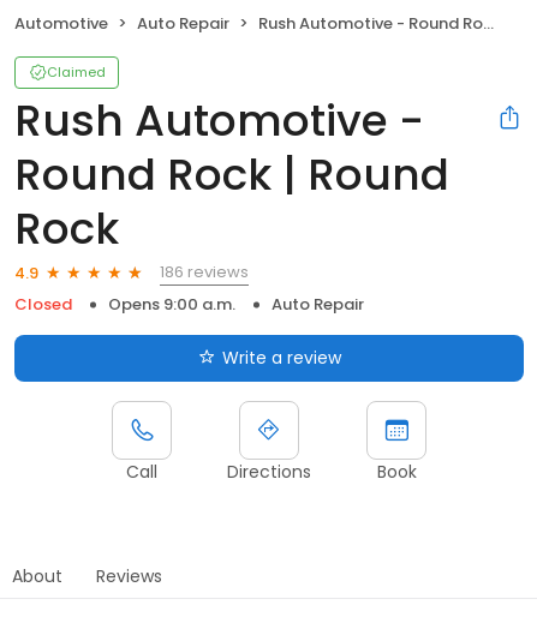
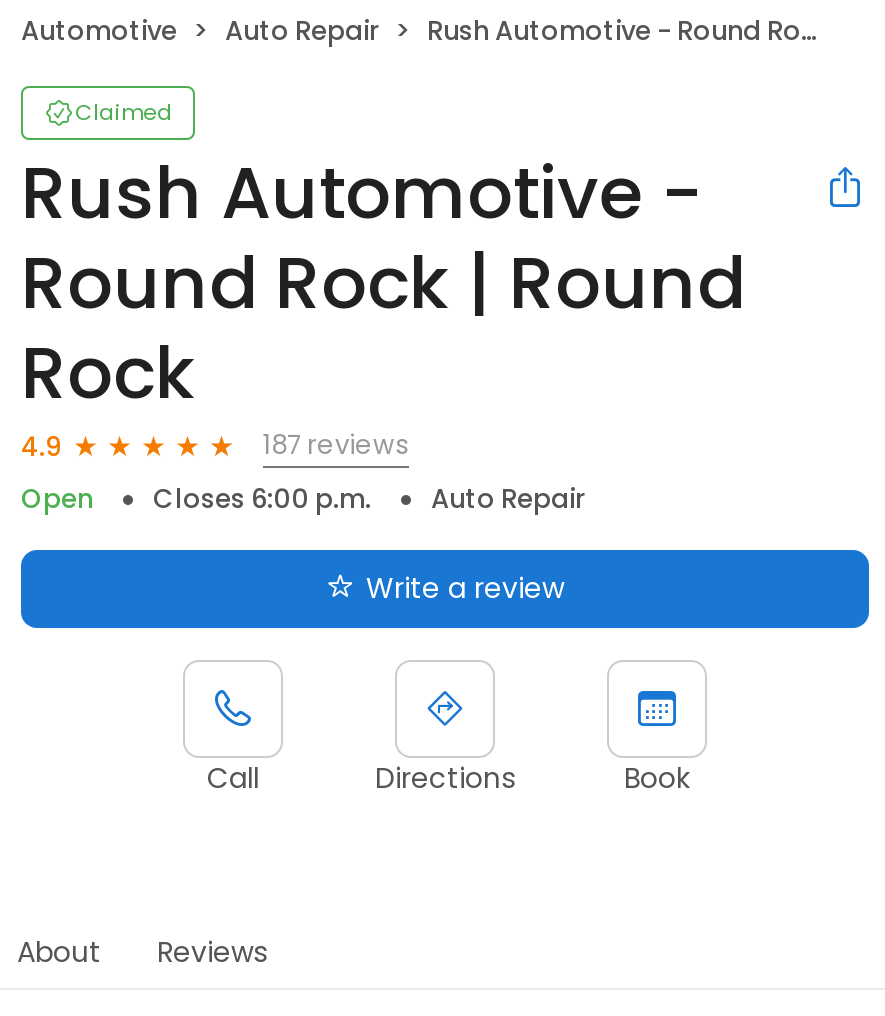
[14,261,249,316] 186 reviews | Closed | Opens 9:00 a.m. -> [21,426,409,518] 187 reviews | Open | Closes 6:00 p.m.

